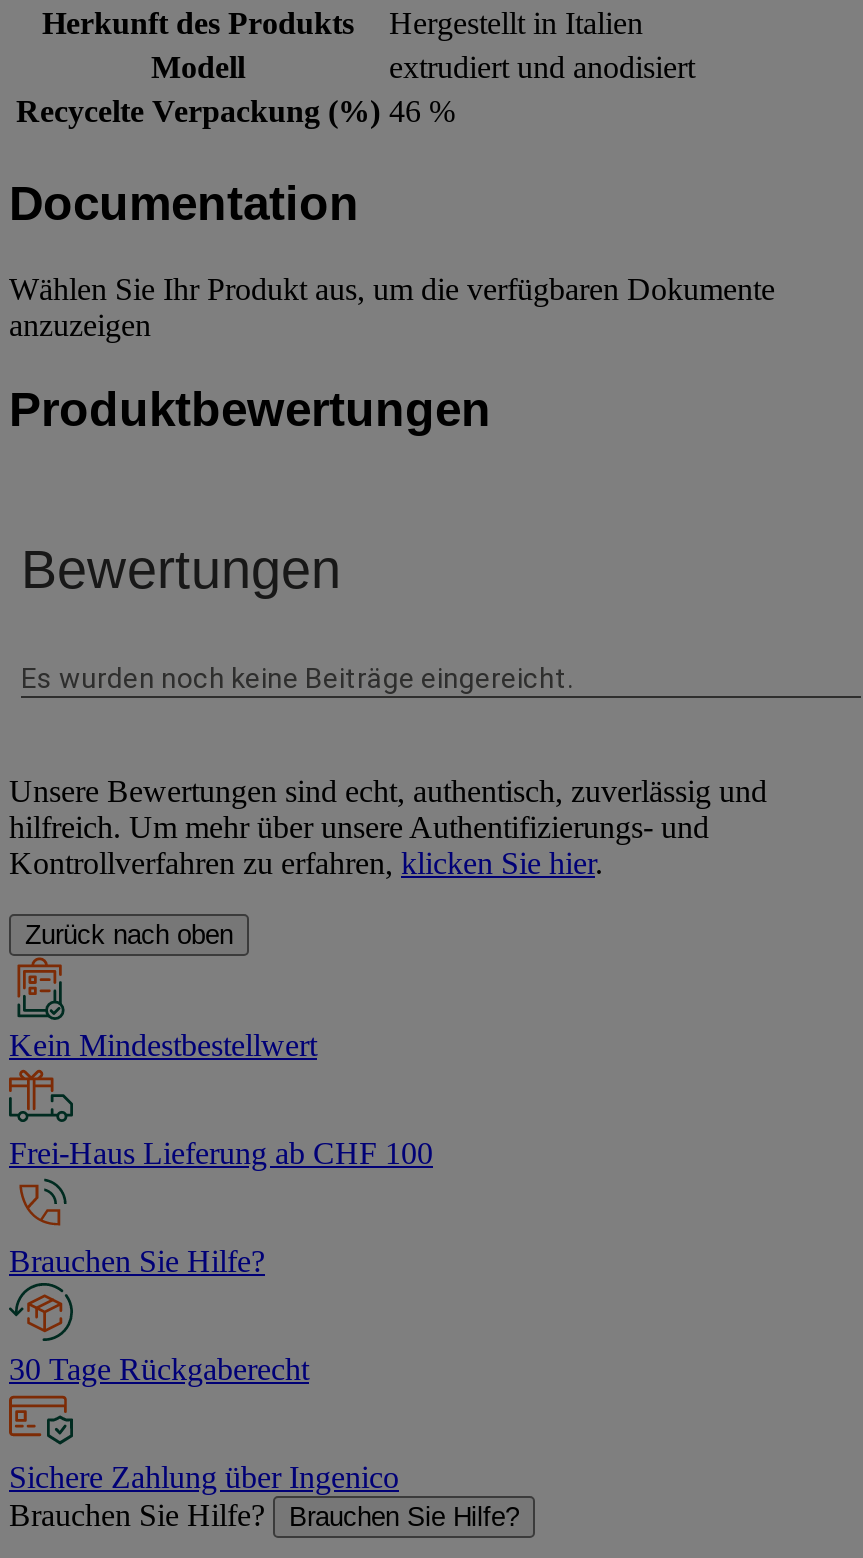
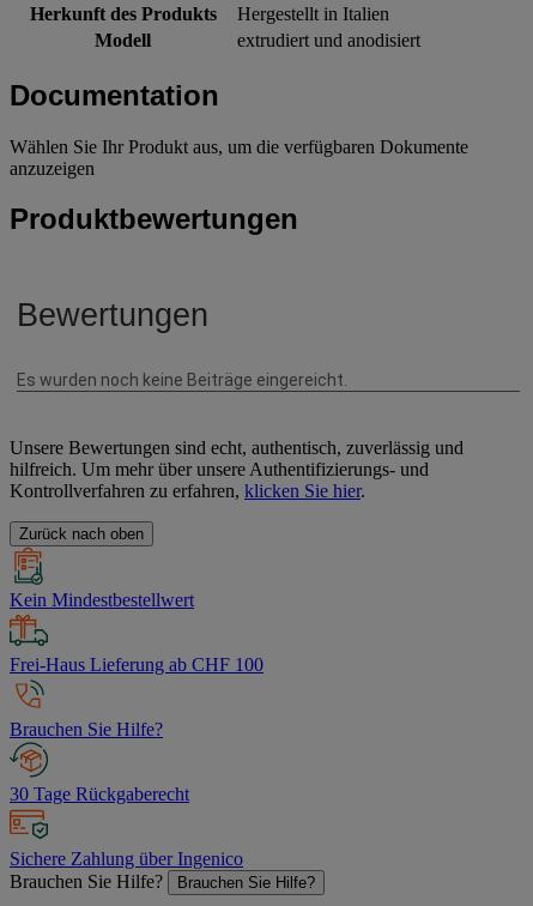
[16,94,455,128] Recycelte Verpackung (%) 46 % -> none

